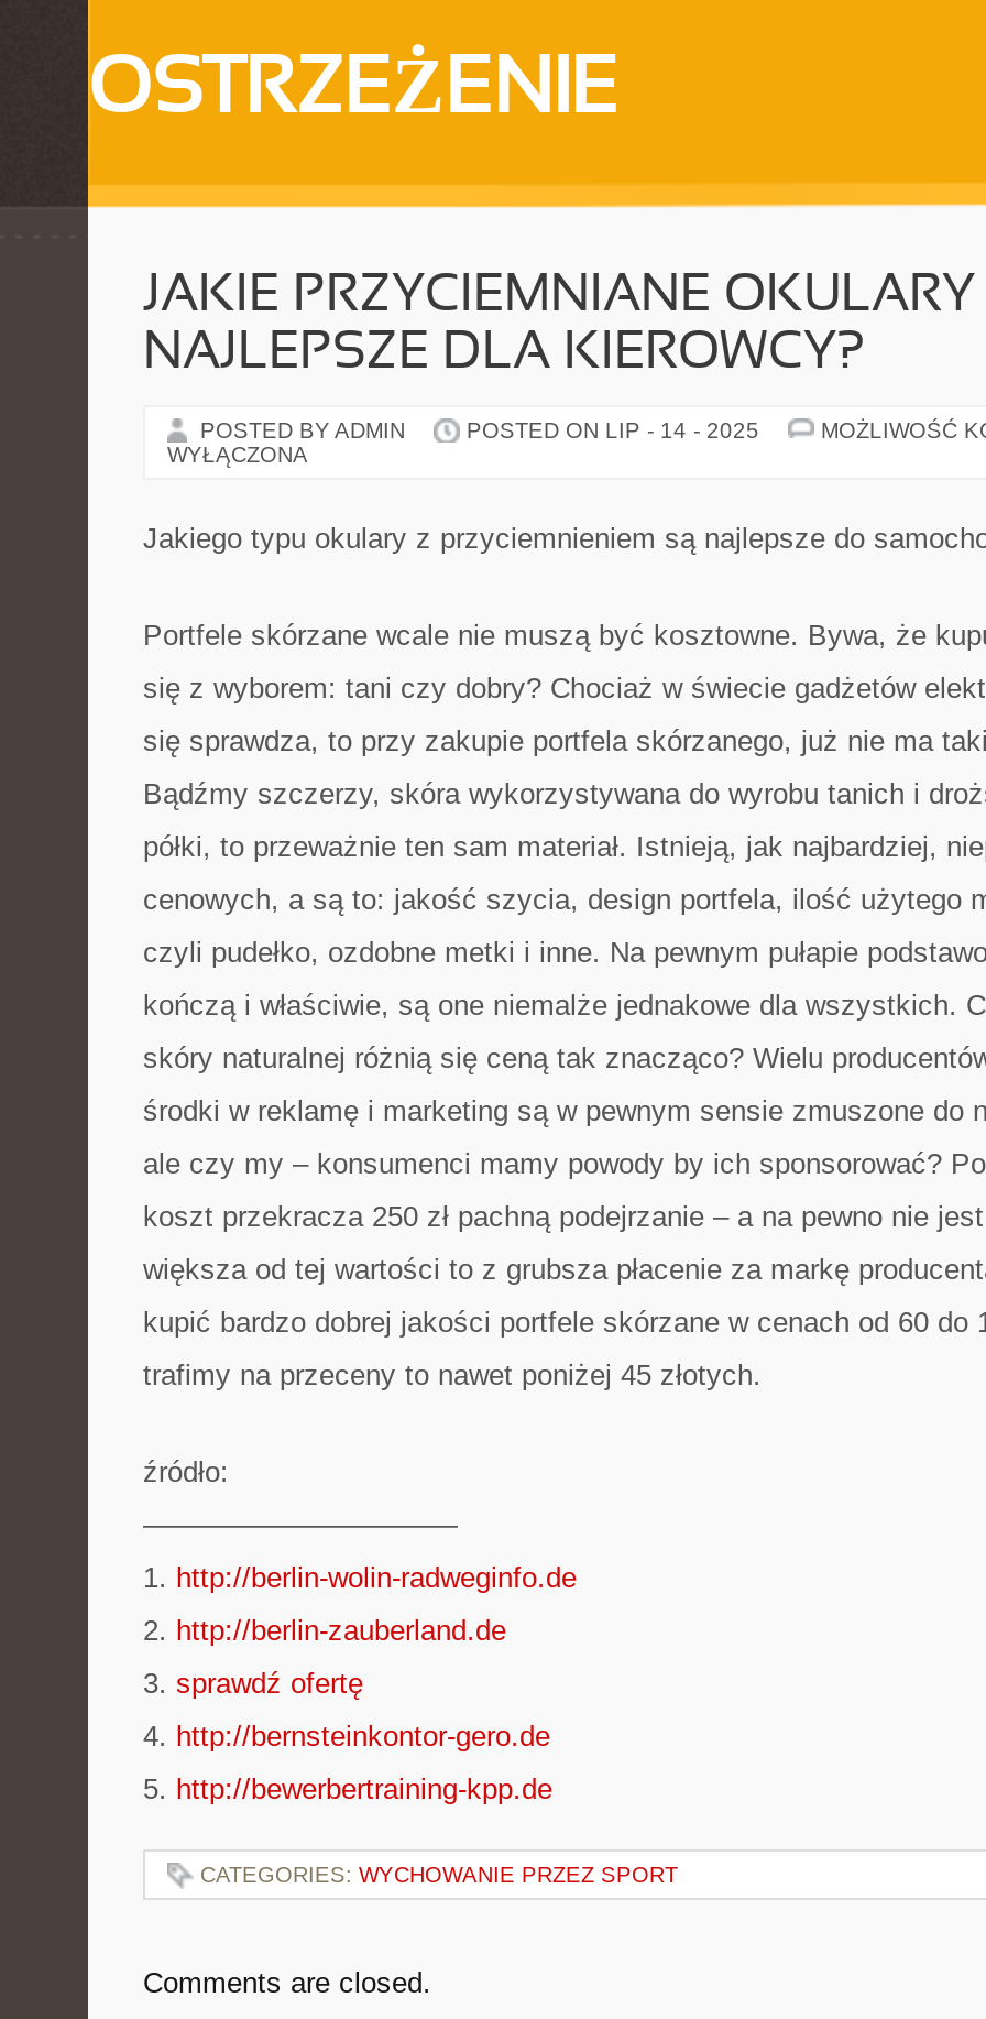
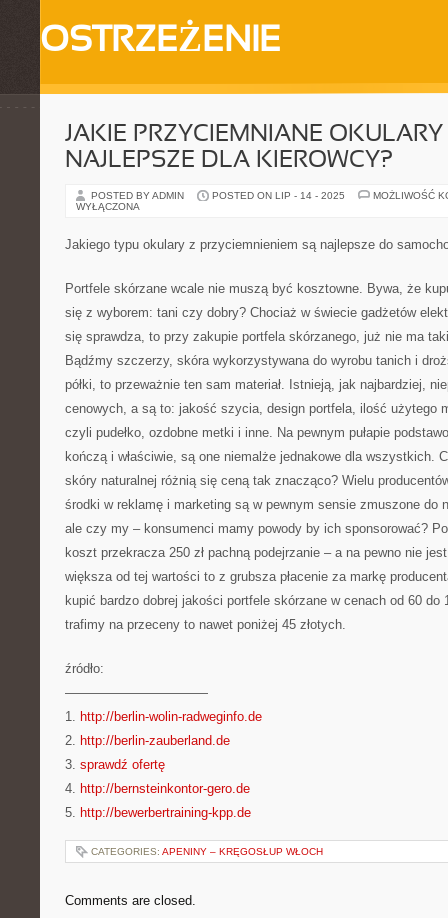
[200,1863,678,1887] CATEGORIES: WYCHOWANIE PRZEZ SPORT -> [91,846,323,857] CATEGORIES: APENINY – KRĘGOSŁUP WŁOCH

